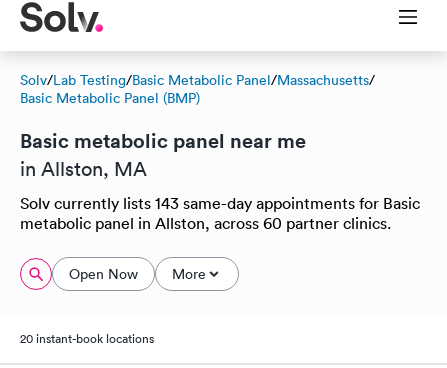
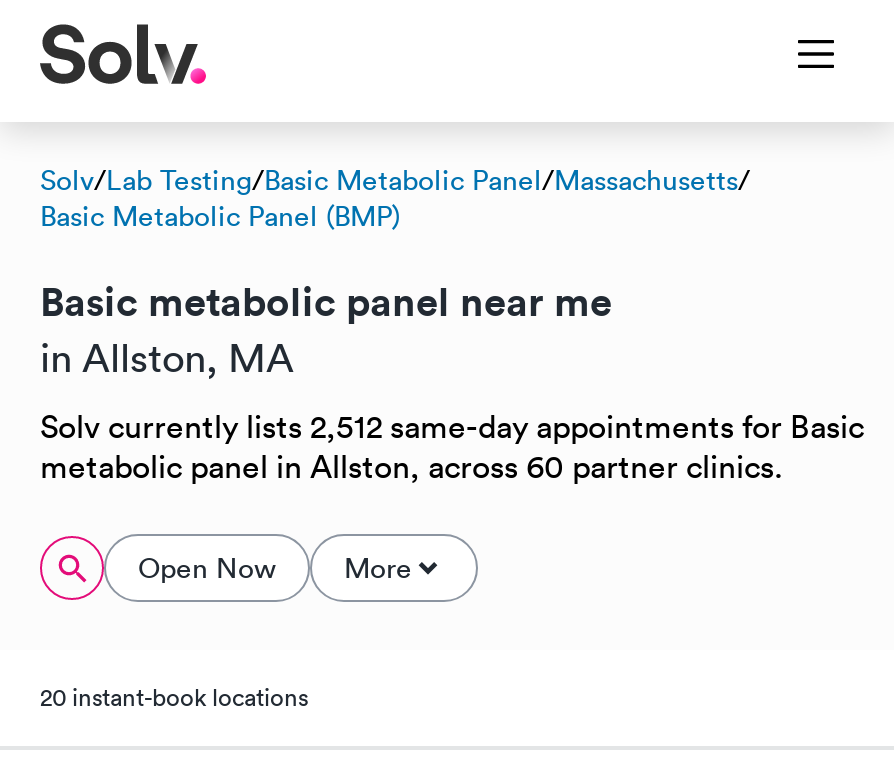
[20,193,420,213] Solv currently lists 143 same-day appointments for Basic -> [40,406,864,446] Solv currently lists 2,512 same-day appointments for Basic

